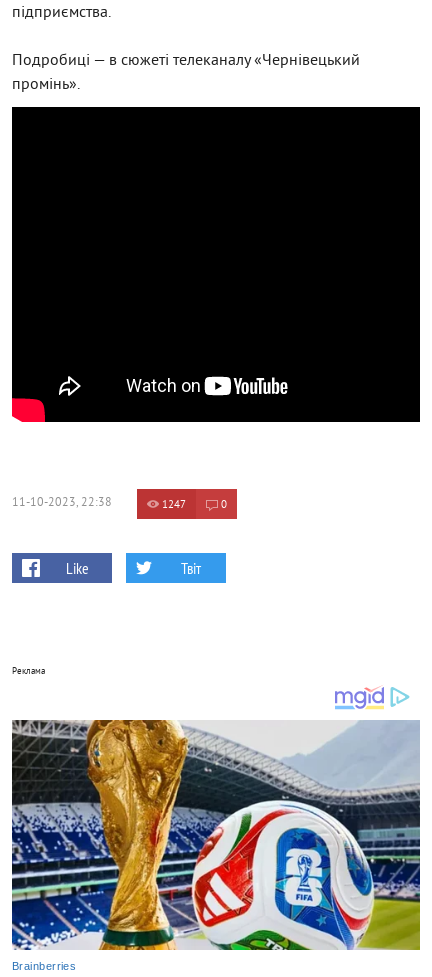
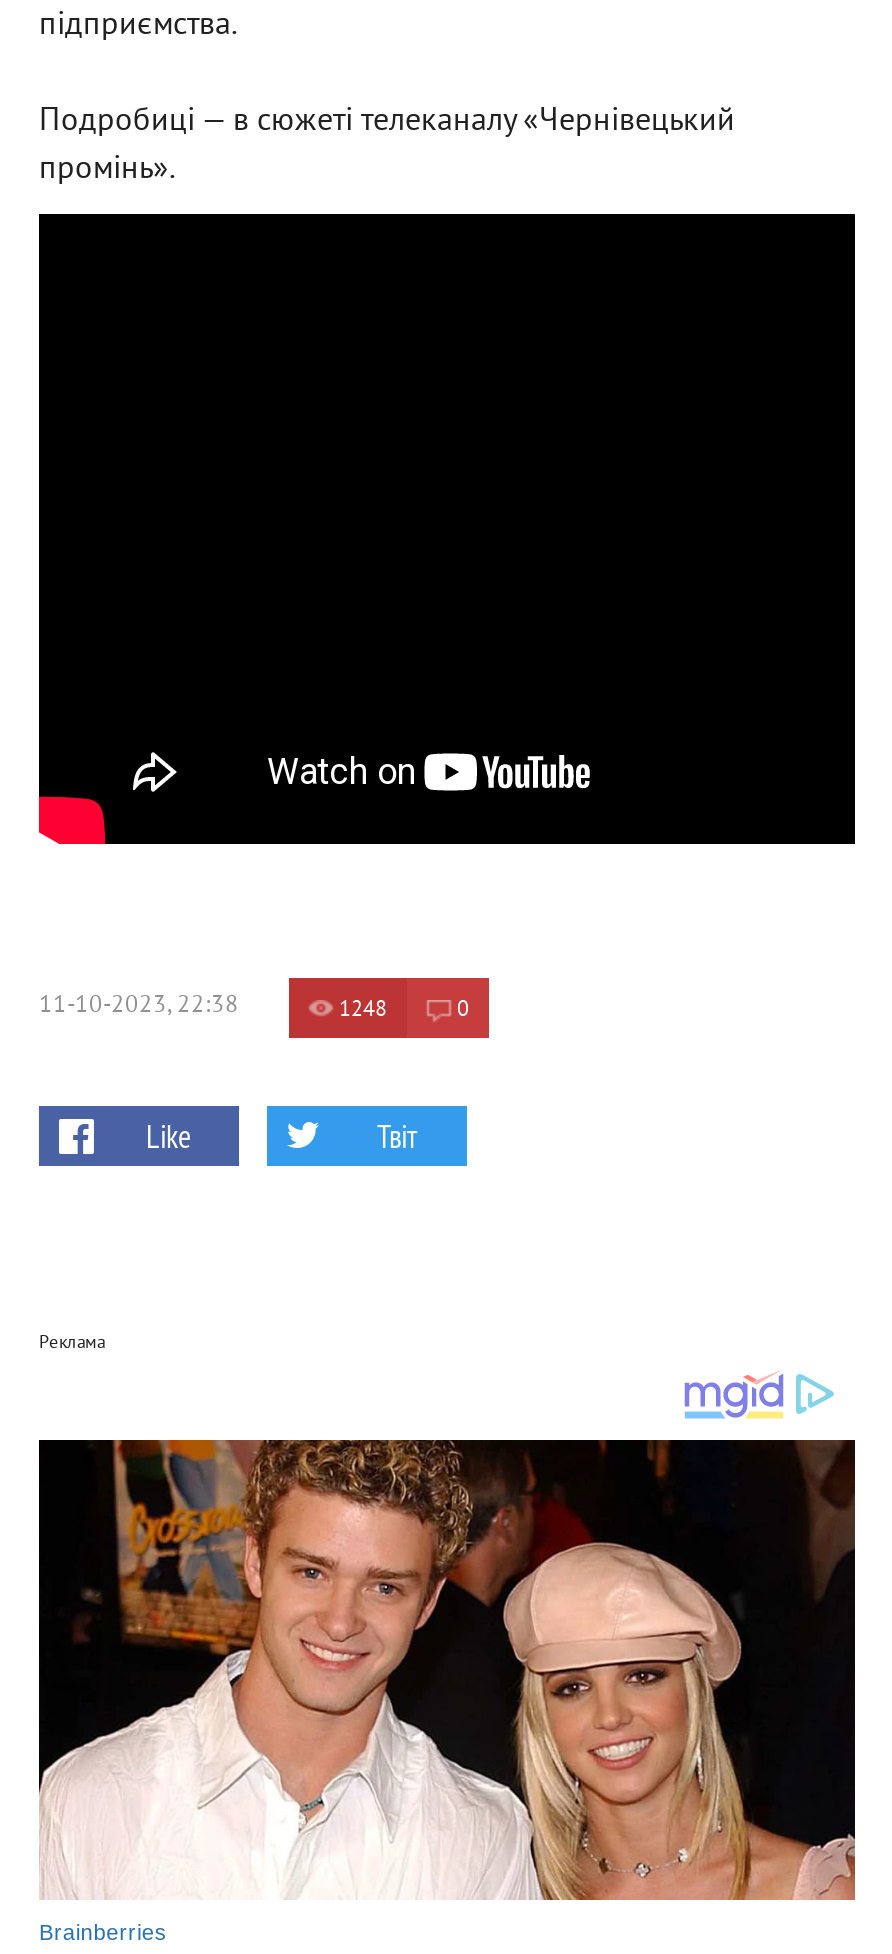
[162,498,186,512] 1247 -> [339,996,387,1024] 1248
[11,719,421,951] [image] -> [37,1438,857,1902] [image]

